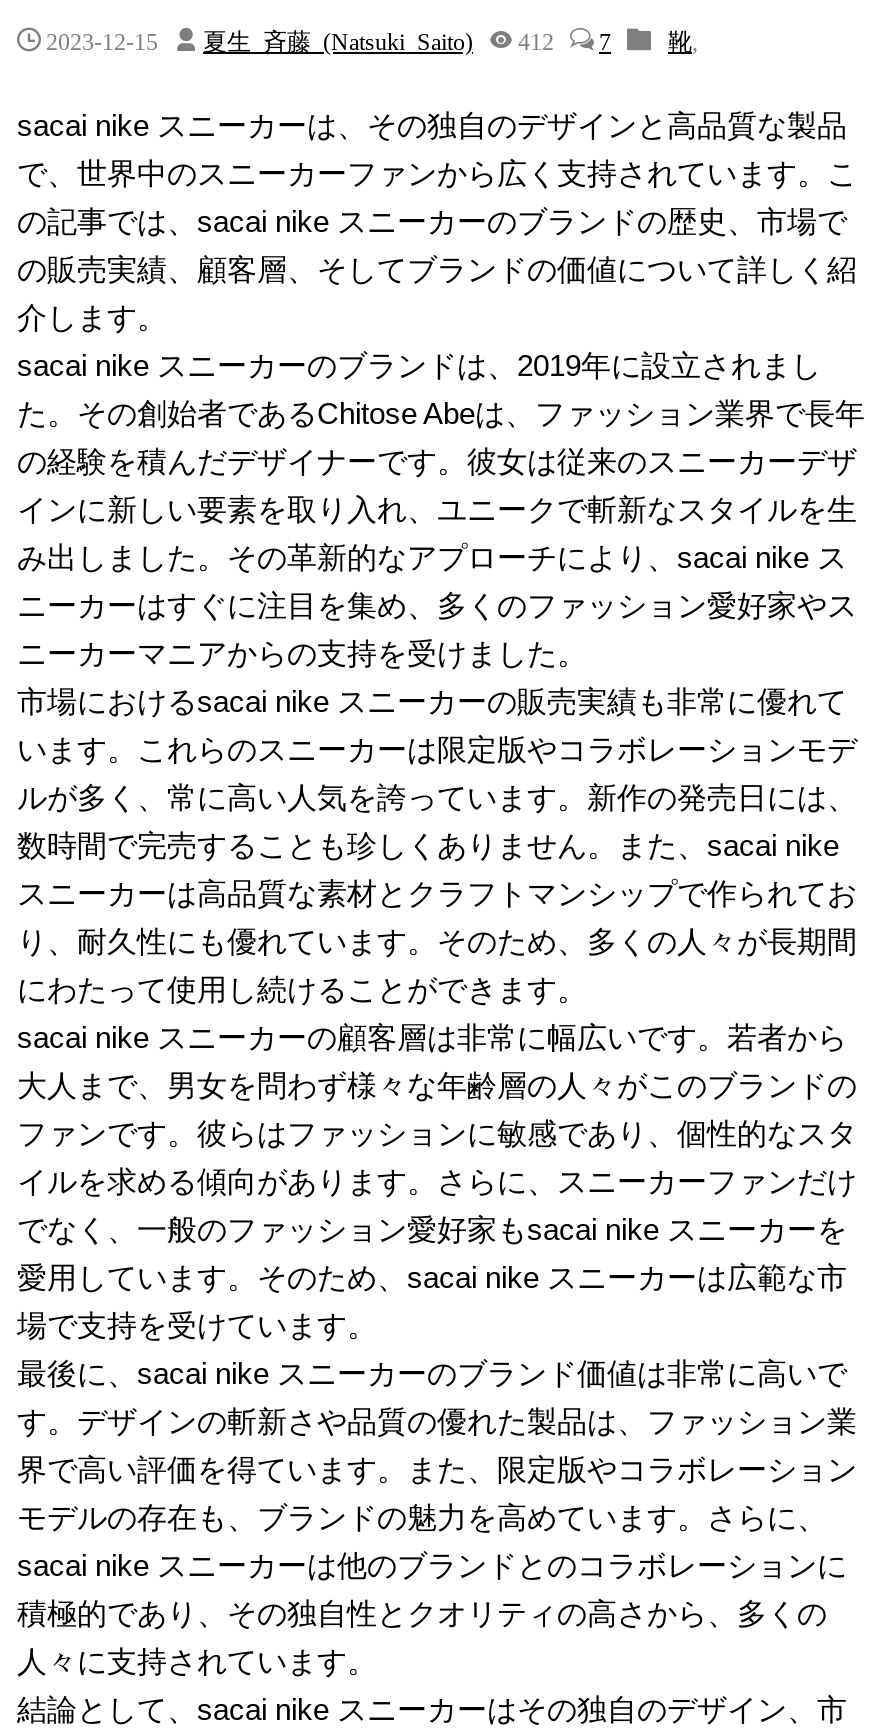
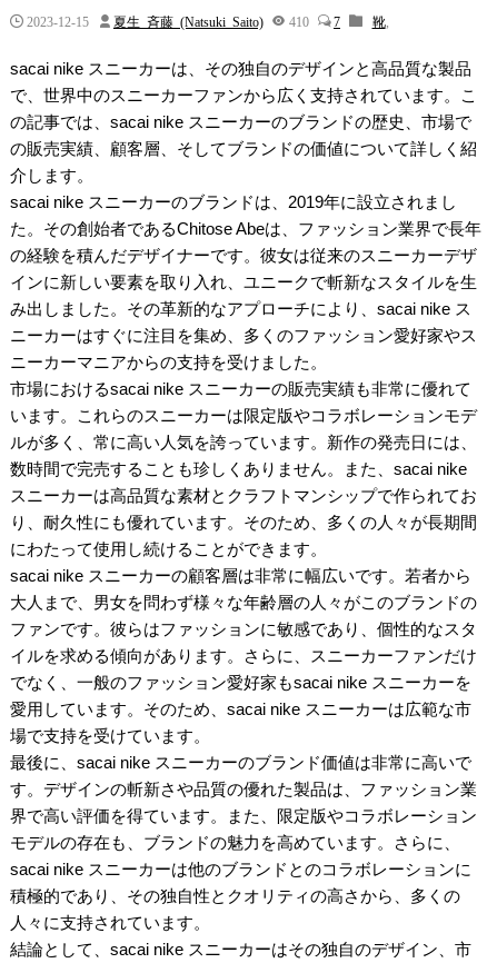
[46,28,611,52] 2023-12-15 夏生 斉藤 (Natsuki Saito) 412 7 -> [26,14,340,28] 2023-12-15 夏生 斉藤 (Natsuki Saito) 410 7

